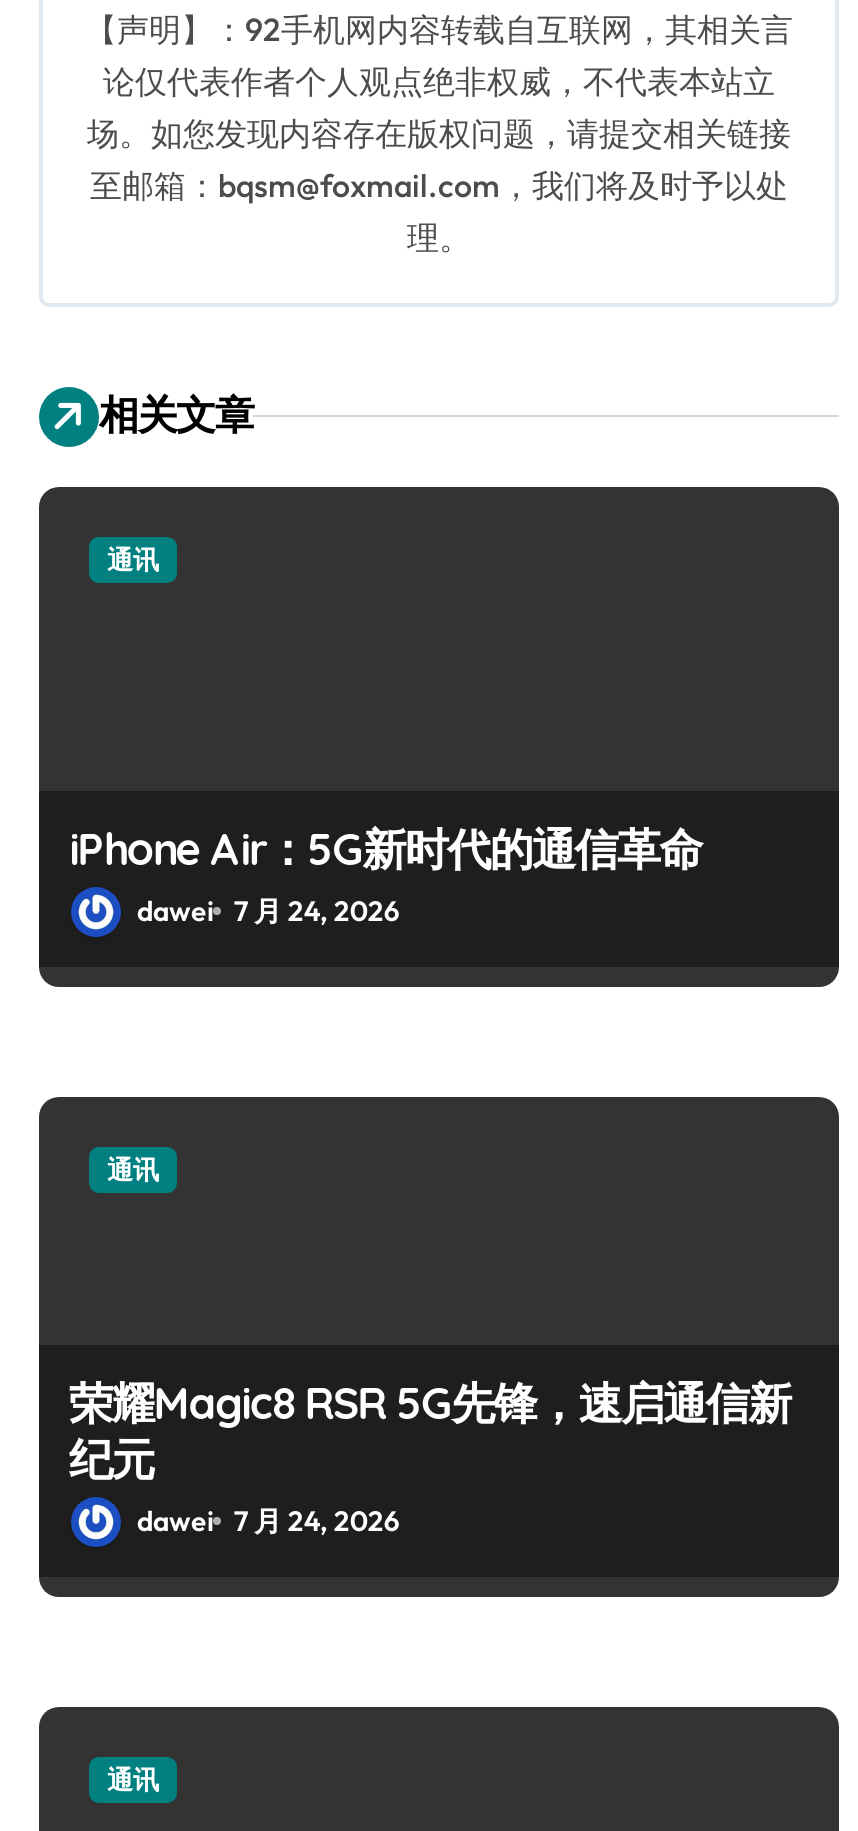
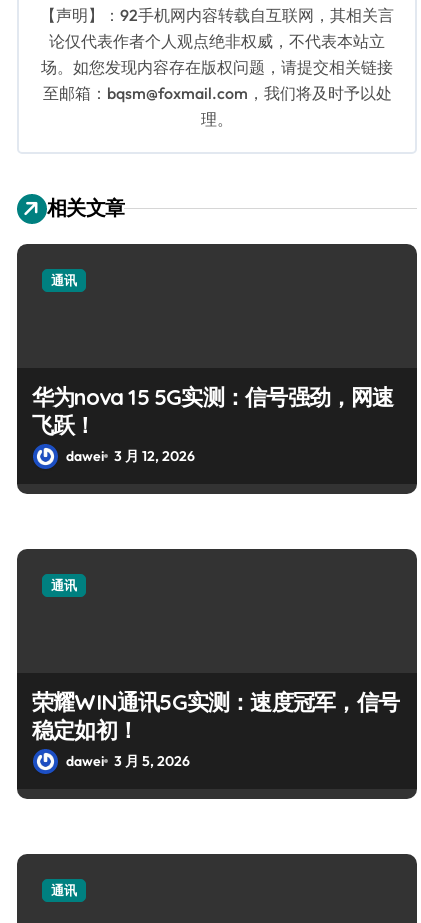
[69,821,702,929] iPhone Air：5G新时代的通信革命 | dawei 7 月 24, 2026 -> [32,383,394,465] 华为nova 15 5G实测：信号强劲，网速 | 飞跃！ | dawei 3 月 12, 2026
[69,1375,791,1539] 荣耀Magic8 RSR 5G先锋，速启通信新 | 纪元 | dawei 7 月 24, 2026 -> [32,688,399,770] 荣耀WIN通讯5G实测：速度冠军，信号 | 稳定如初！ | dawei 3 月 5, 2026

